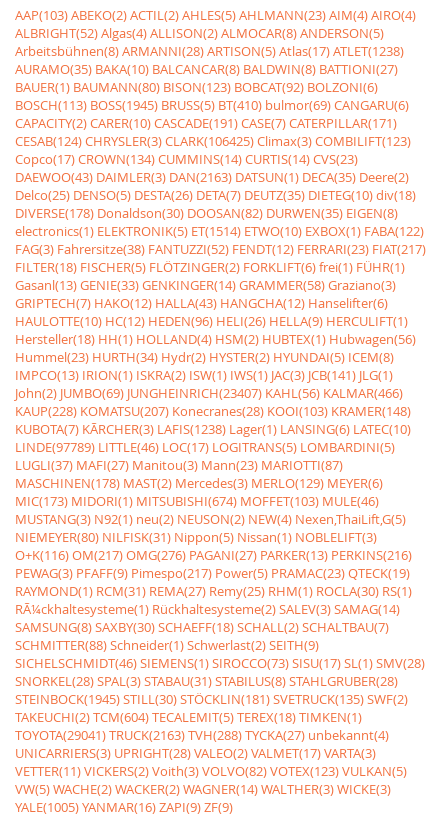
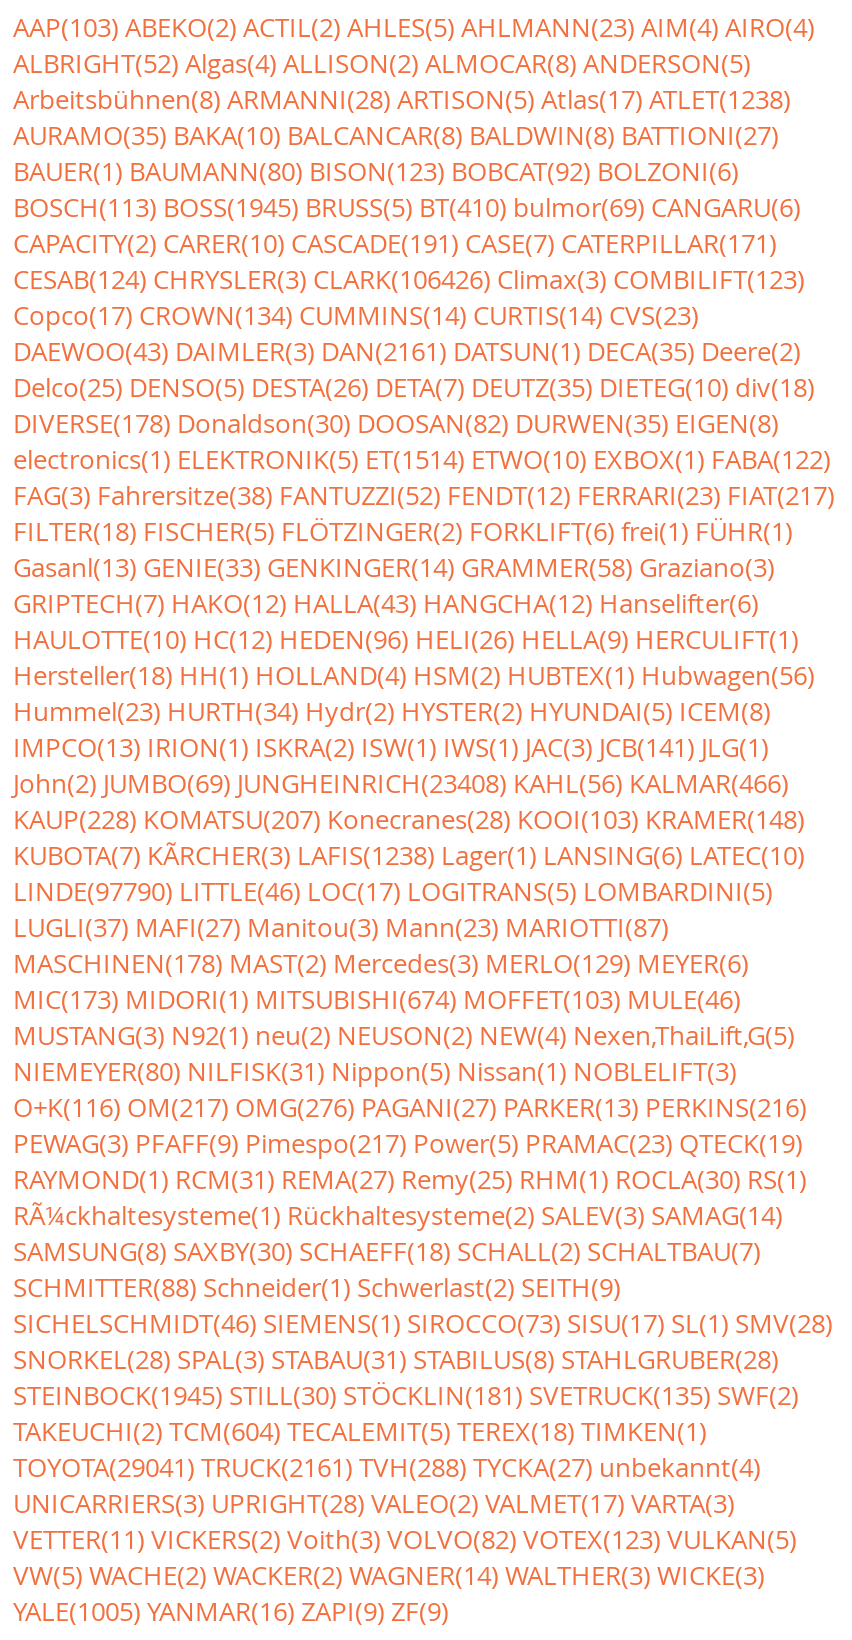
[15,132,411,150] CESAB(124) CHRYSLER(3) CLARK(106425) Climax(3) COMBILIFT(123) -> [13,261,805,297] CESAB(124) CHRYSLER(3) CLARK(106426) Climax(3) COMBILIFT(123)
[15,168,409,186] DAEWOO(43) DAIMLER(3) DAN(2163) DATSUN(1) DECA(35) Deere(2) -> [13,333,801,369] DAEWOO(43) DAIMLER(3) DAN(2161) DATSUN(1) DECA(35) Deere(2)
[15,384,403,402] John(2) JUMBO(69) JUNGHEINRICH(23407) KAHL(56) KALMAR(466) -> [13,765,789,801] John(2) JUMBO(69) JUNGHEINRICH(23408) KAHL(56) KALMAR(466)
[15,438,395,456] LINDE(97789) LITTLE(46) LOC(17) LOGITRANS(5) LOMBARDINI(5) -> [13,873,773,909] LINDE(97790) LITTLE(46) LOC(17) LOGITRANS(5) LOMBARDINI(5)
[15,726,389,744] TOYOTA(29041) TRUCK(2163) TVH(288) TYCKA(27) unbekannt(4) -> [13,1449,761,1485] TOYOTA(29041) TRUCK(2161) TVH(288) TYCKA(27) unbekannt(4)

